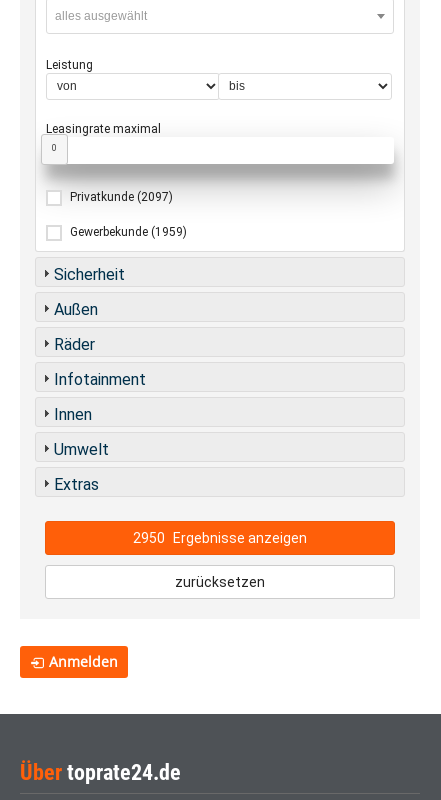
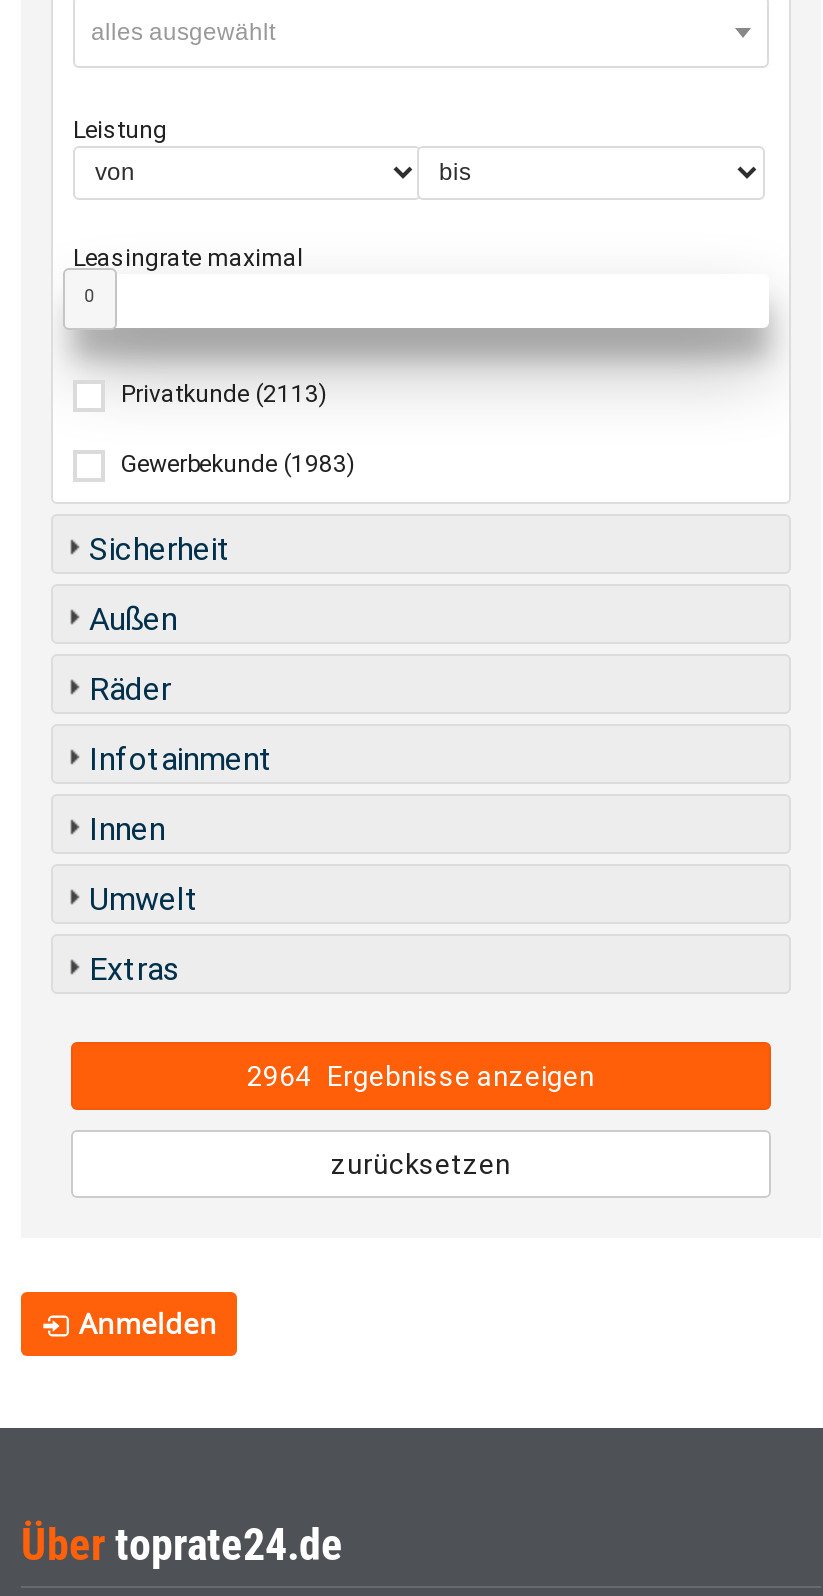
[70,189,173,203] Privatkunde (2097) -> [121,379,327,407] Privatkunde (2113)
[70,224,187,238] Gewerbekunde (1959) -> [121,449,355,477] Gewerbekunde (1983)
[133,530,307,546] 2950 Ergebnisse anzeigen -> [247,1060,595,1092] 2964 Ergebnisse anzeigen

